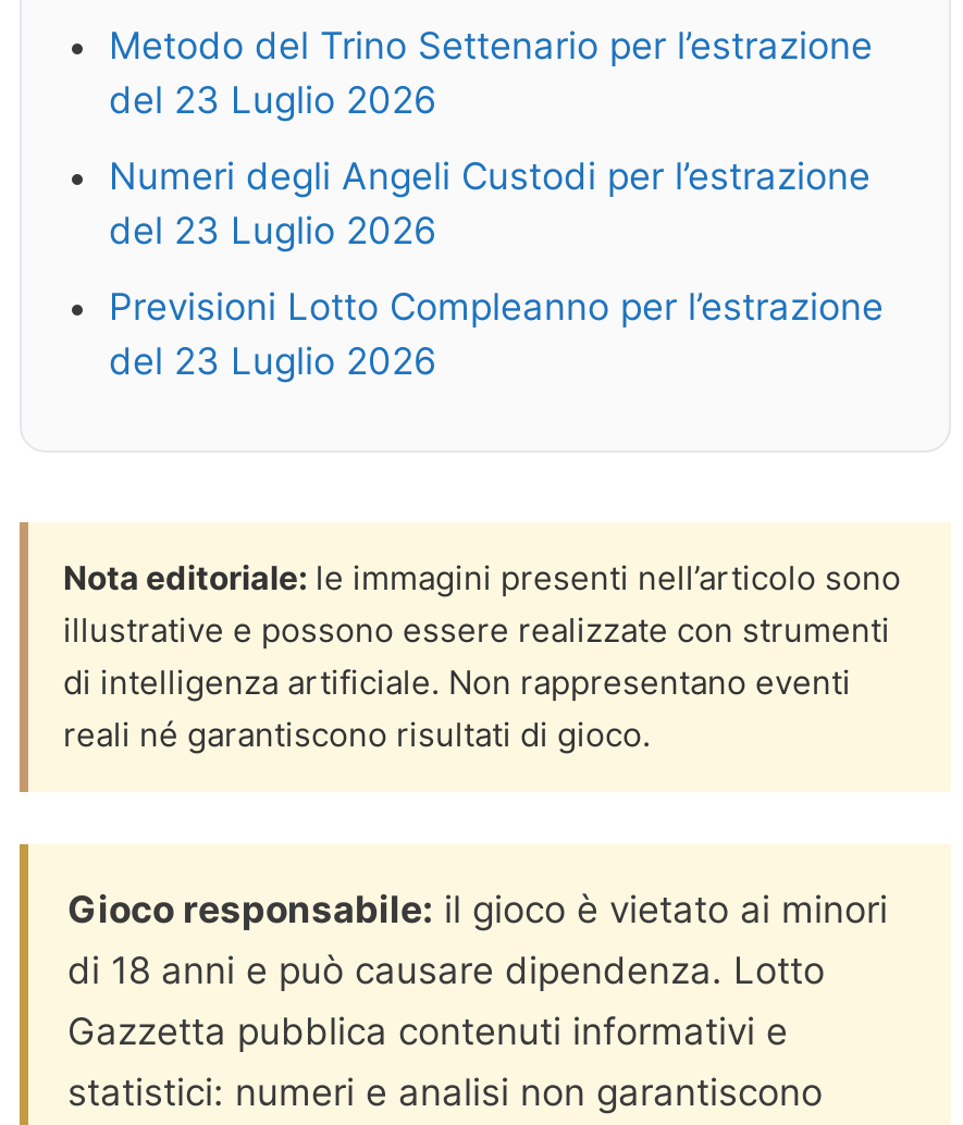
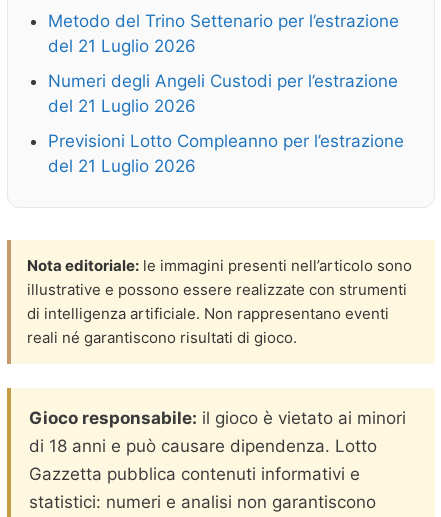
[109,77,437,121] del 23 Luglio 2026 -> [48,35,196,55] del 21 Luglio 2026
[109,208,437,251] del 23 Luglio 2026 -> [48,95,196,115] del 21 Luglio 2026
[109,338,437,382] del 23 Luglio 2026 -> [48,155,196,175] del 21 Luglio 2026

